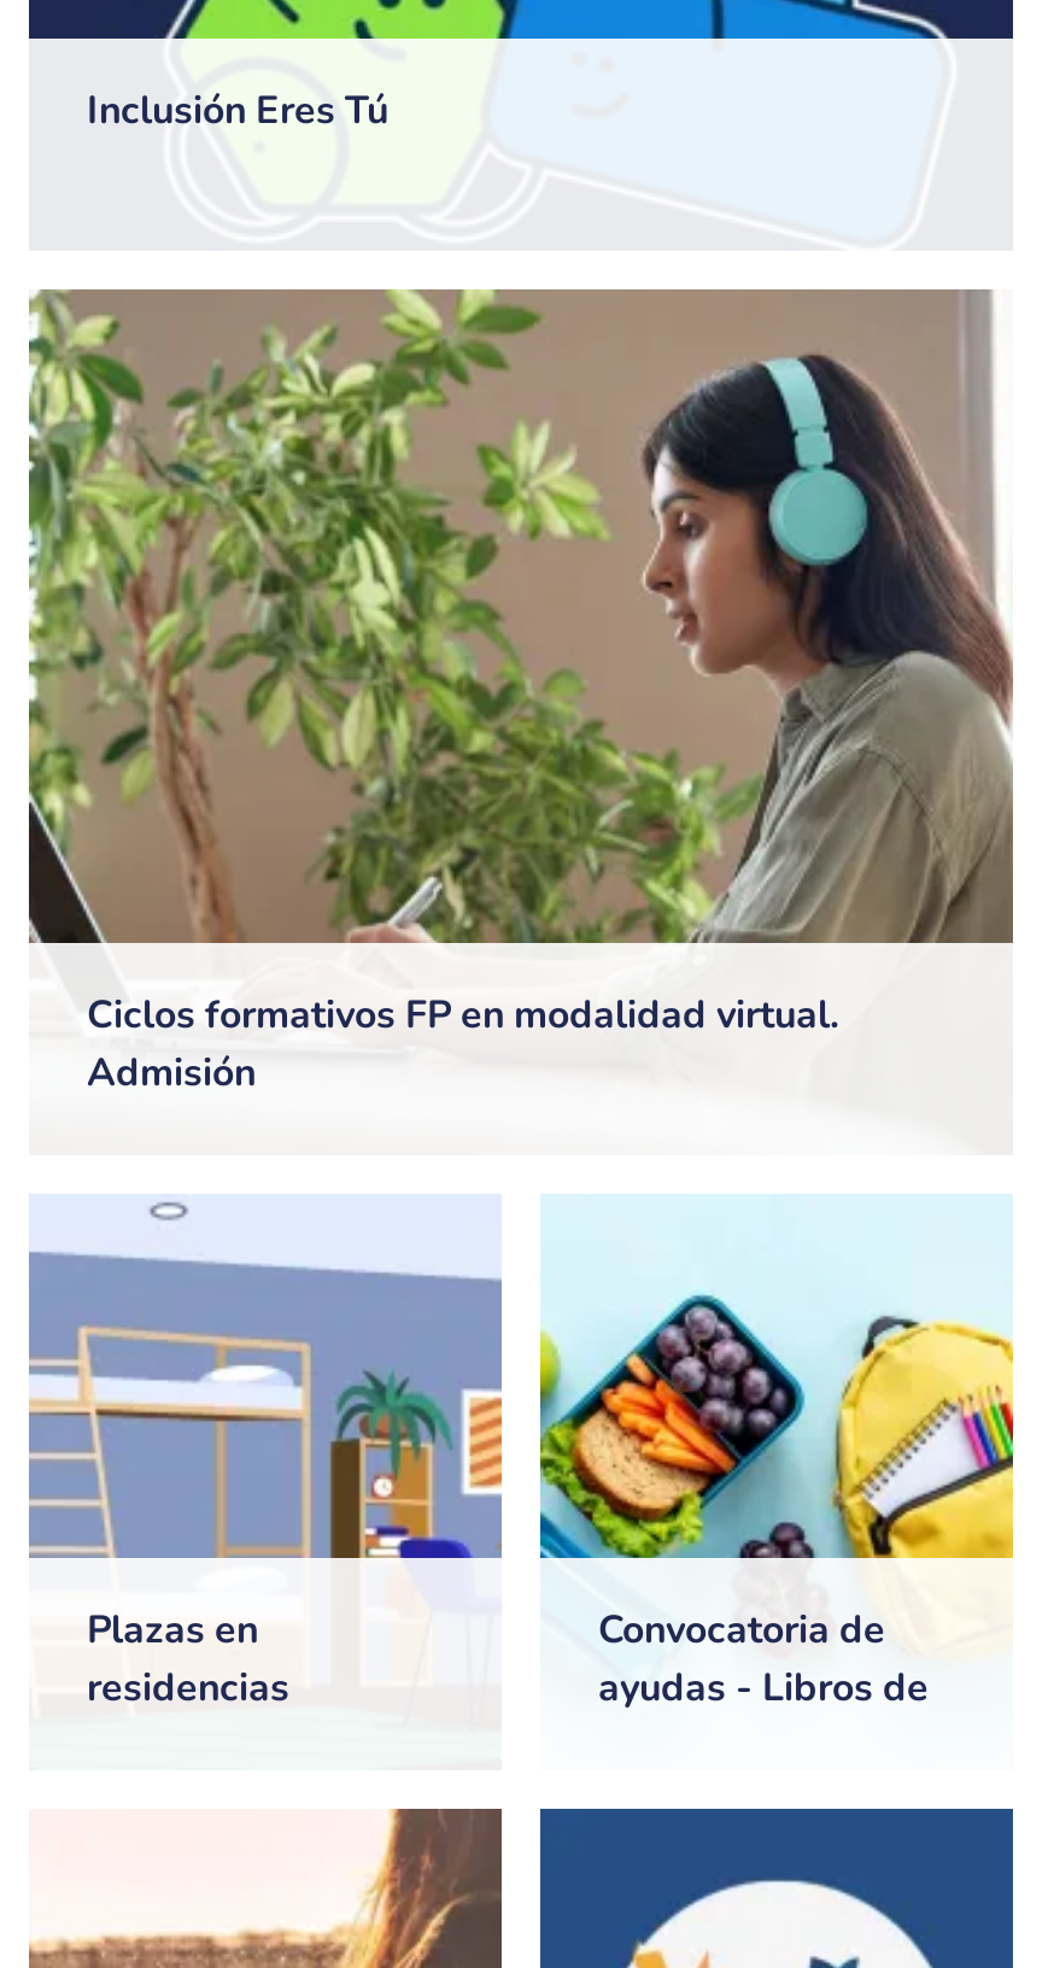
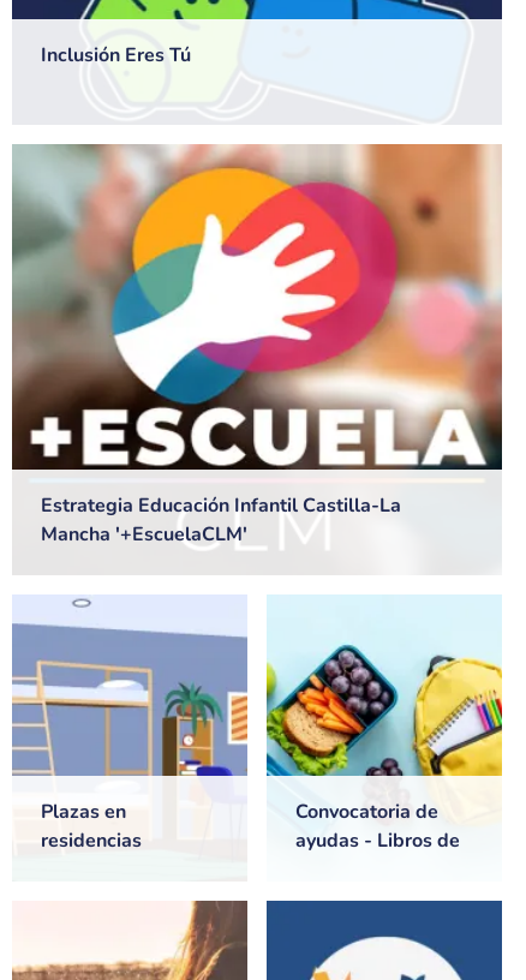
[29,289,1015,1101] [image] | Ciclos formativos FP en modalidad virtual. | Admisión -> [11,144,503,548] [image] | Estrategia Educación Infantil Castilla-La | Mancha '+EscuelaCLM'

